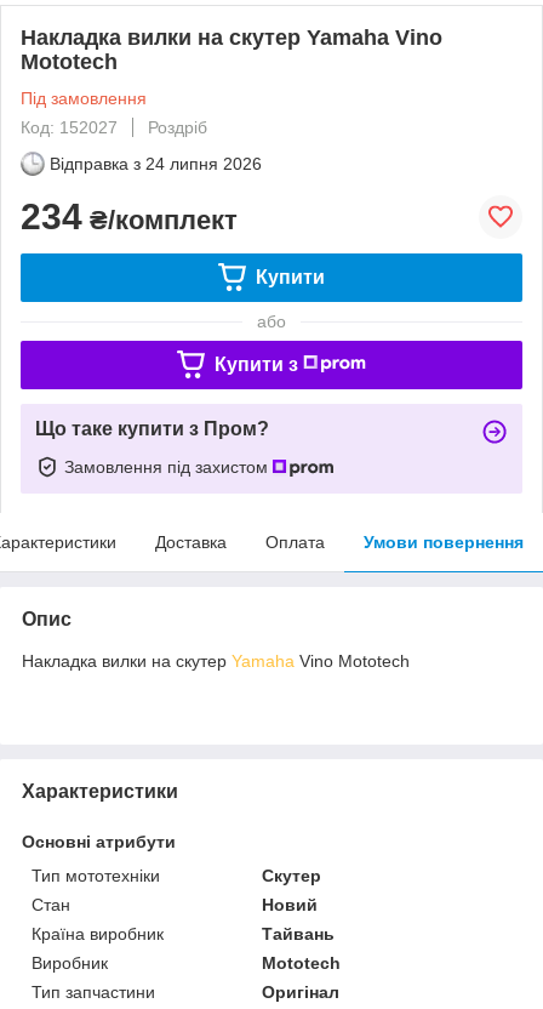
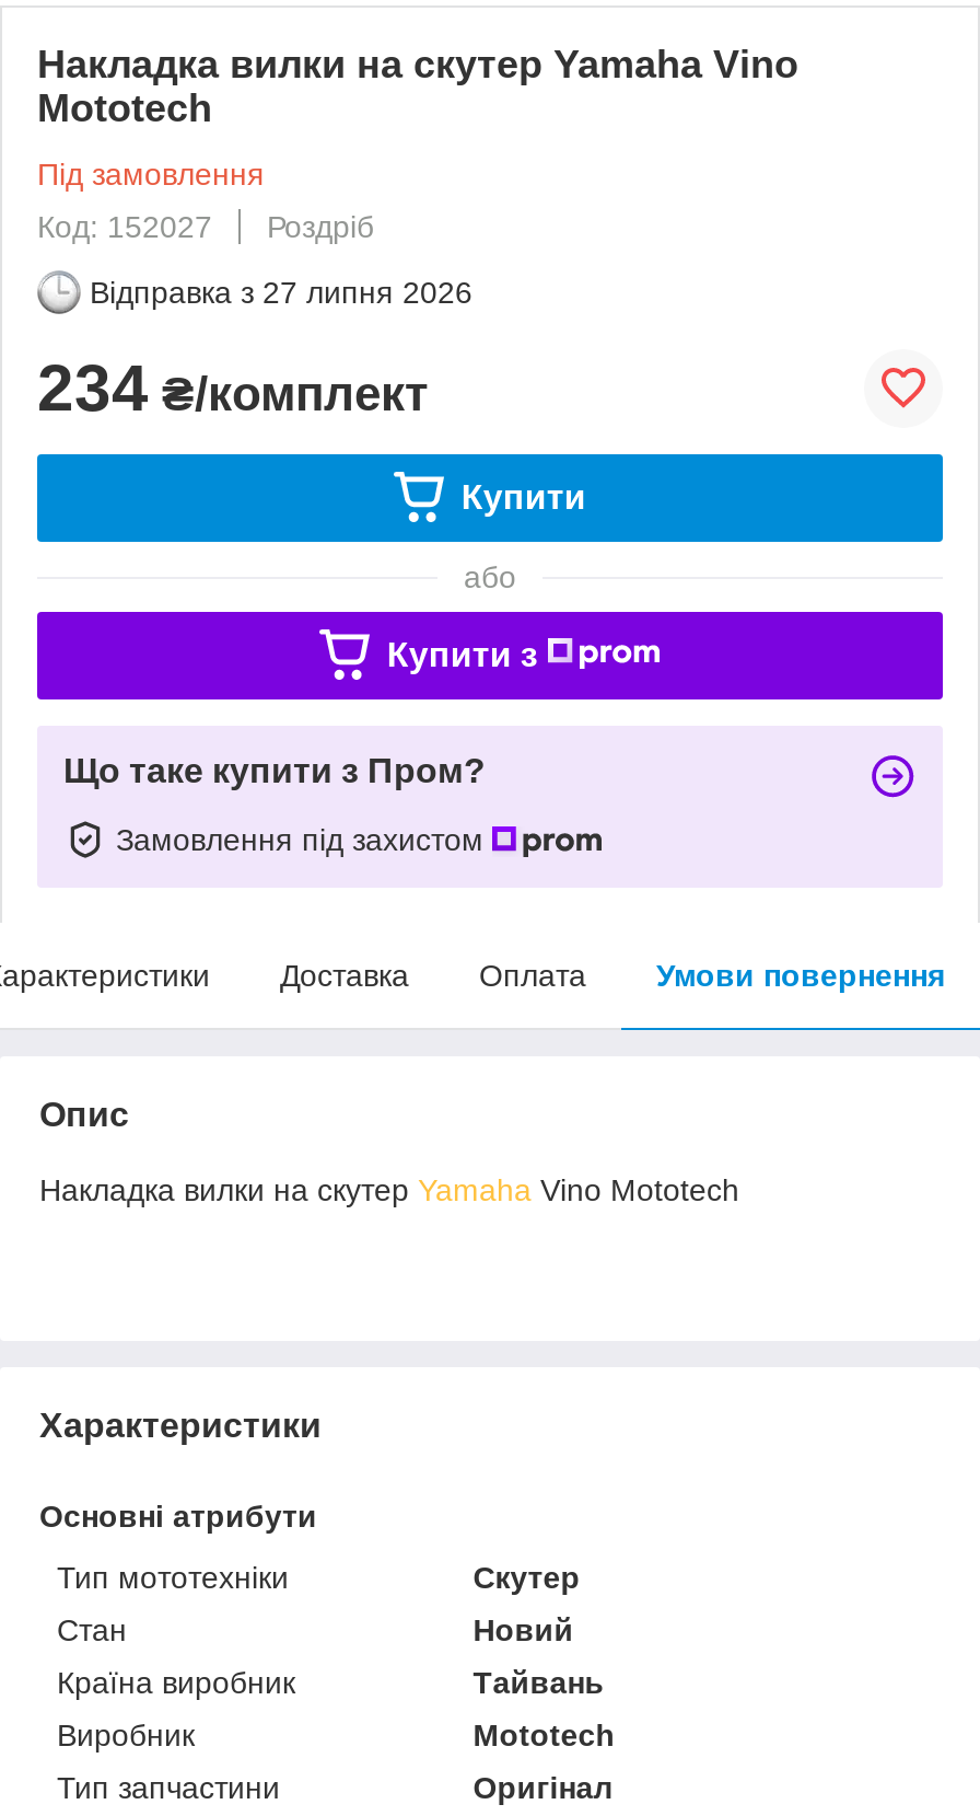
[50,154,262,173] Відправка з 24 липня 2026 -> [90,274,472,309] Відправка з 27 липня 2026

